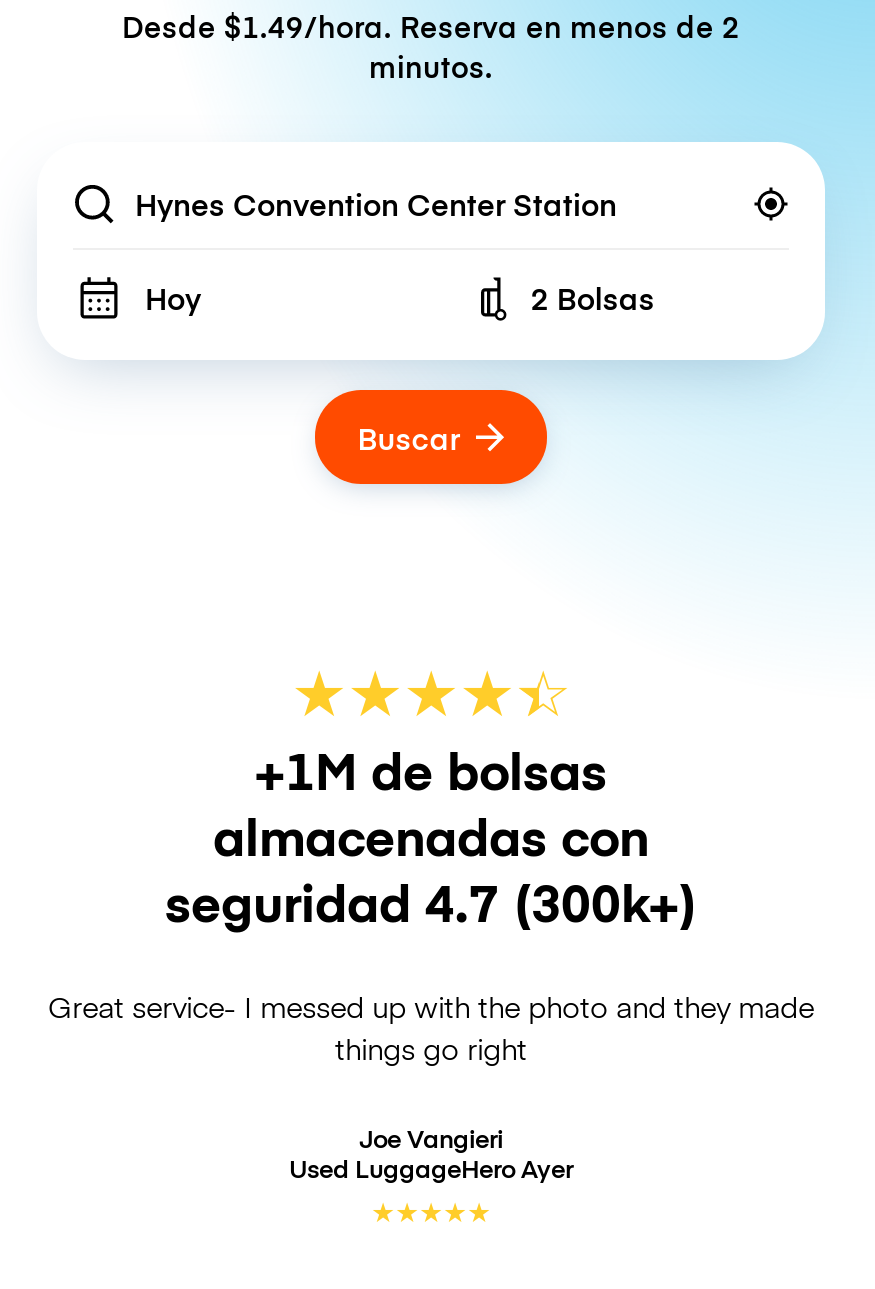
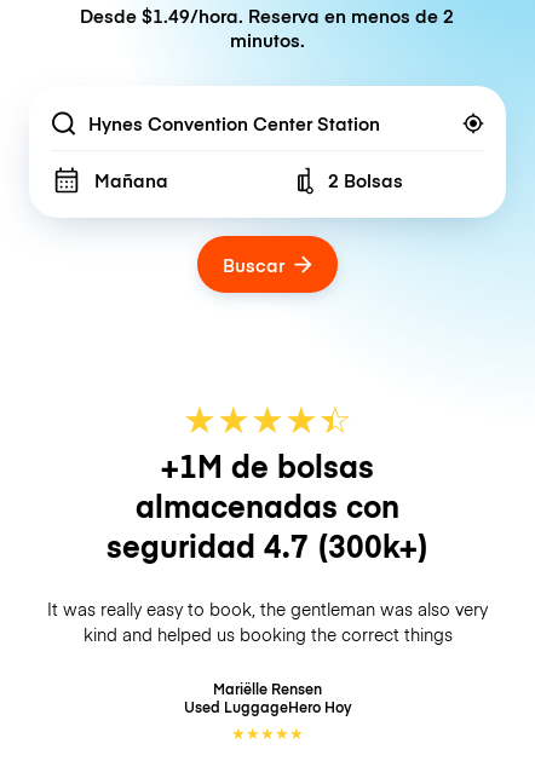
[145,275,201,317] Hoy -> [94,167,168,192] Mañana
[48,986,814,1068] Great service- I messed up with the photo and they made | things go right -> [47,596,488,646] It was really easy to book, the gentleman was also very | kind and helped us booking the correct things
[289,1120,573,1184] Joe Vangieri | Used LuggageHero Ayer -> [183,677,352,716] Mariëlle Rensen | Used LuggageHero Hoy

